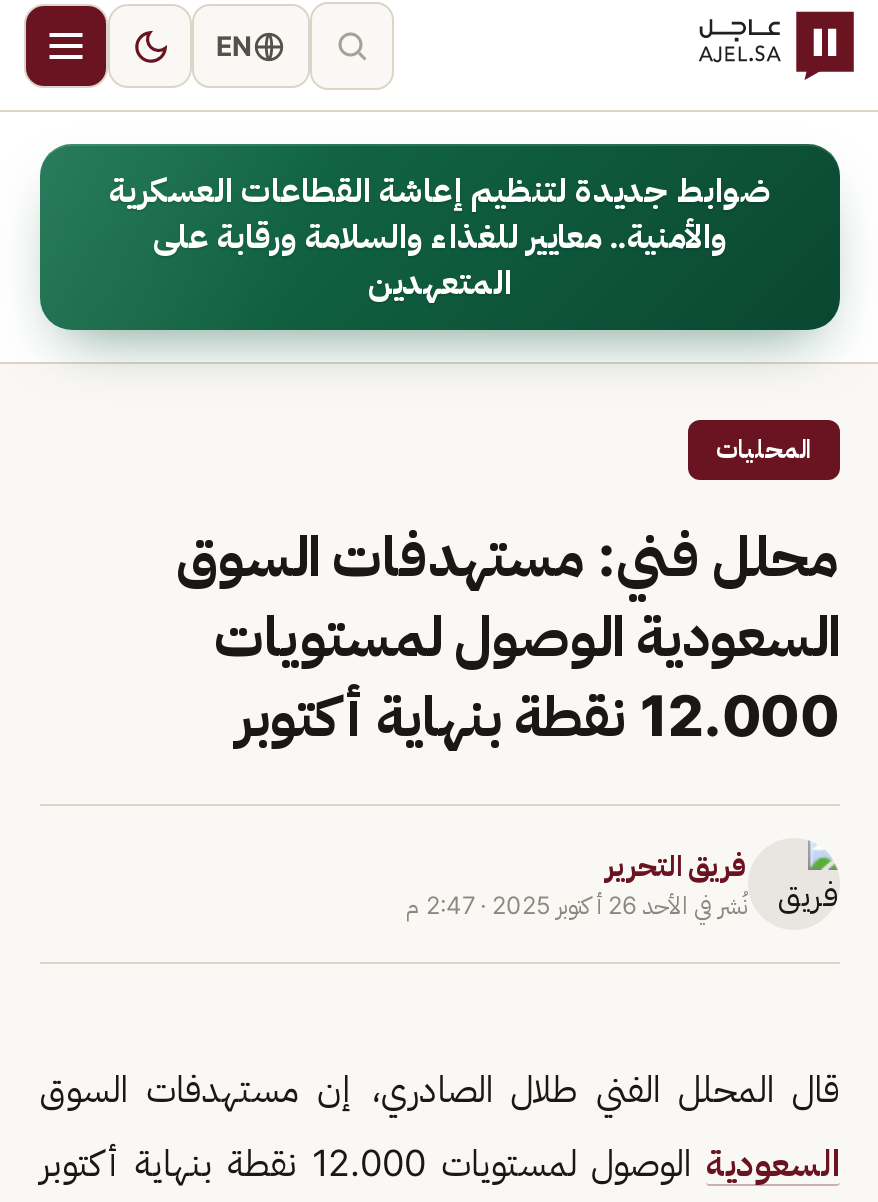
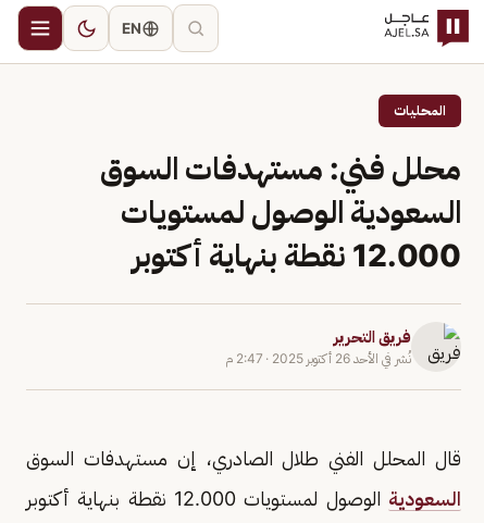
[38,142,844,354] [image] | ضوابط جديدة لتنظيم إعاشة القطاعات العسكرية | والأمنية.. معايير للغذاء والسلامة ورقابة على | المتعهدين -> none

